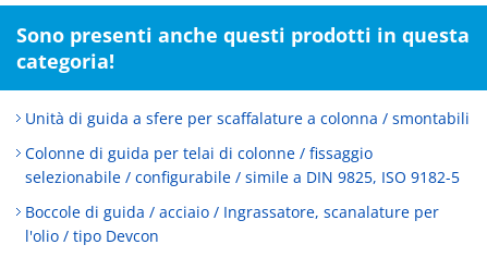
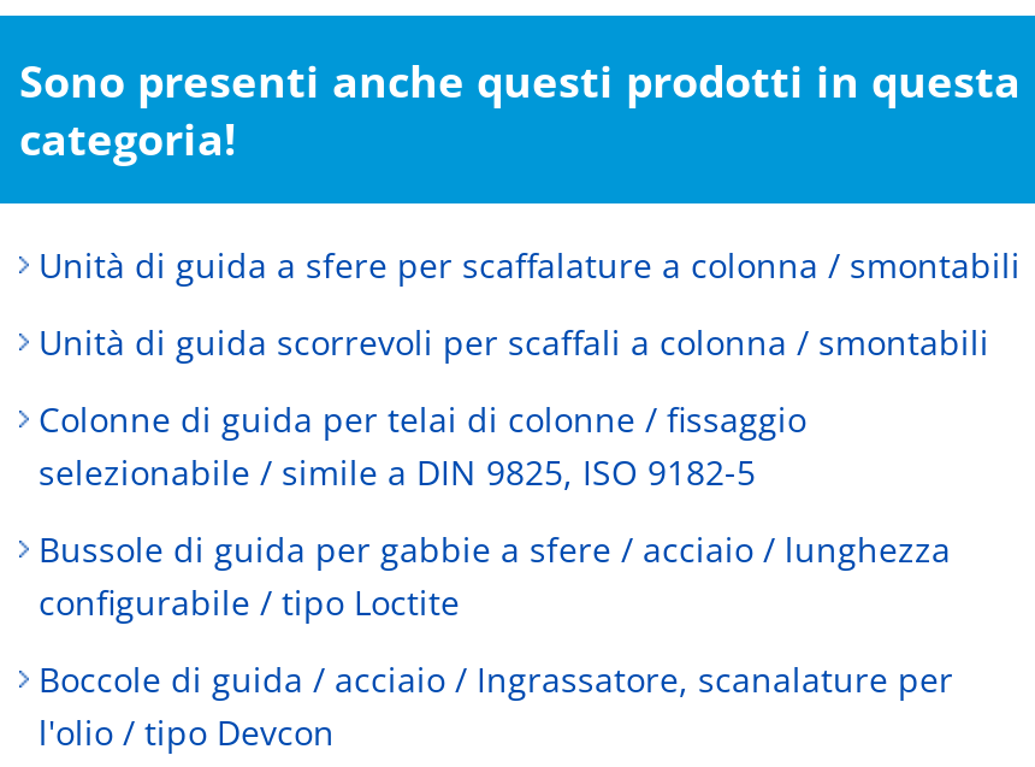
none -> [39,320,989,366] Unità di guida scorrevoli per scaffali a colonna / smontabili
[25,167,460,188] selezionabile / configurabile / simile a DIN 9825, ISO 9182-5 -> [39,450,951,626] selezionabile / simile a DIN 9825, ISO 9182-5 | Bussole di guida per gabbie a sfere / acciaio / lunghezza | configurabile / tipo Loctite

